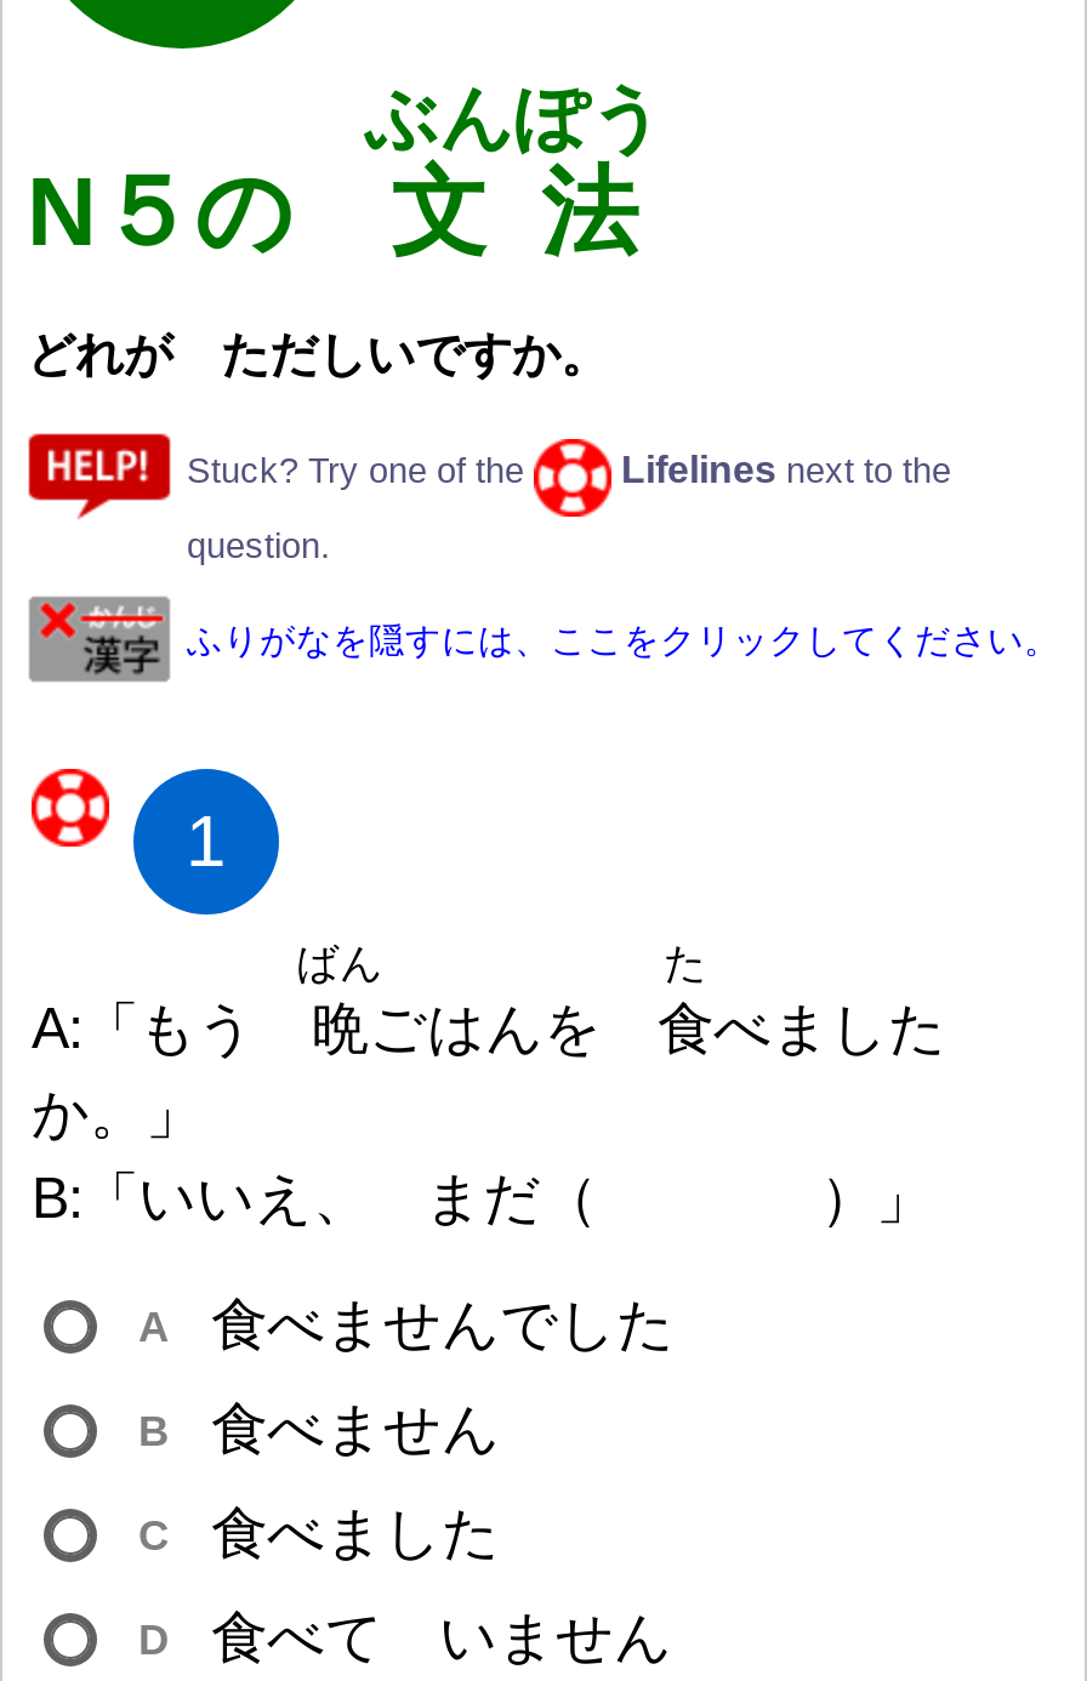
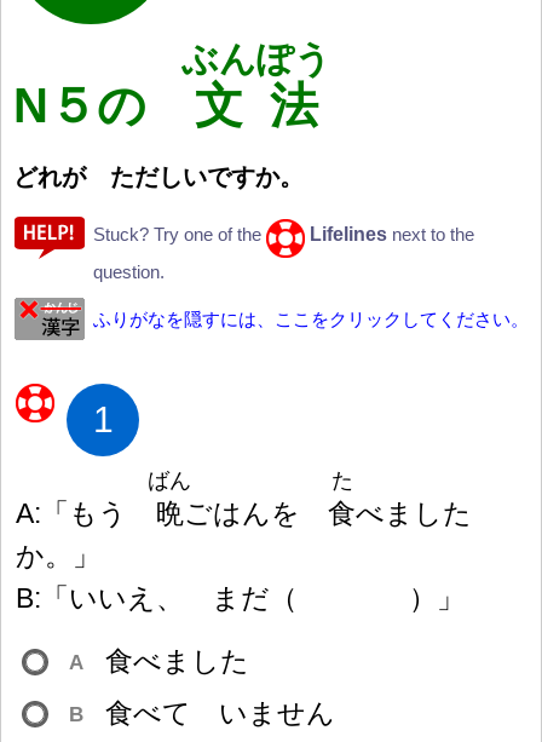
[138,1293,675,1560] 食べませんでした | B | 食べません | C -> none
[138,1616,167,1664] D -> [69,702,83,726] B

